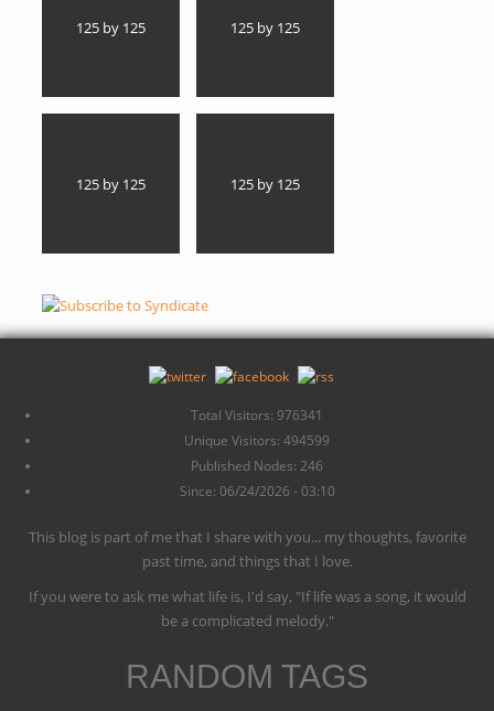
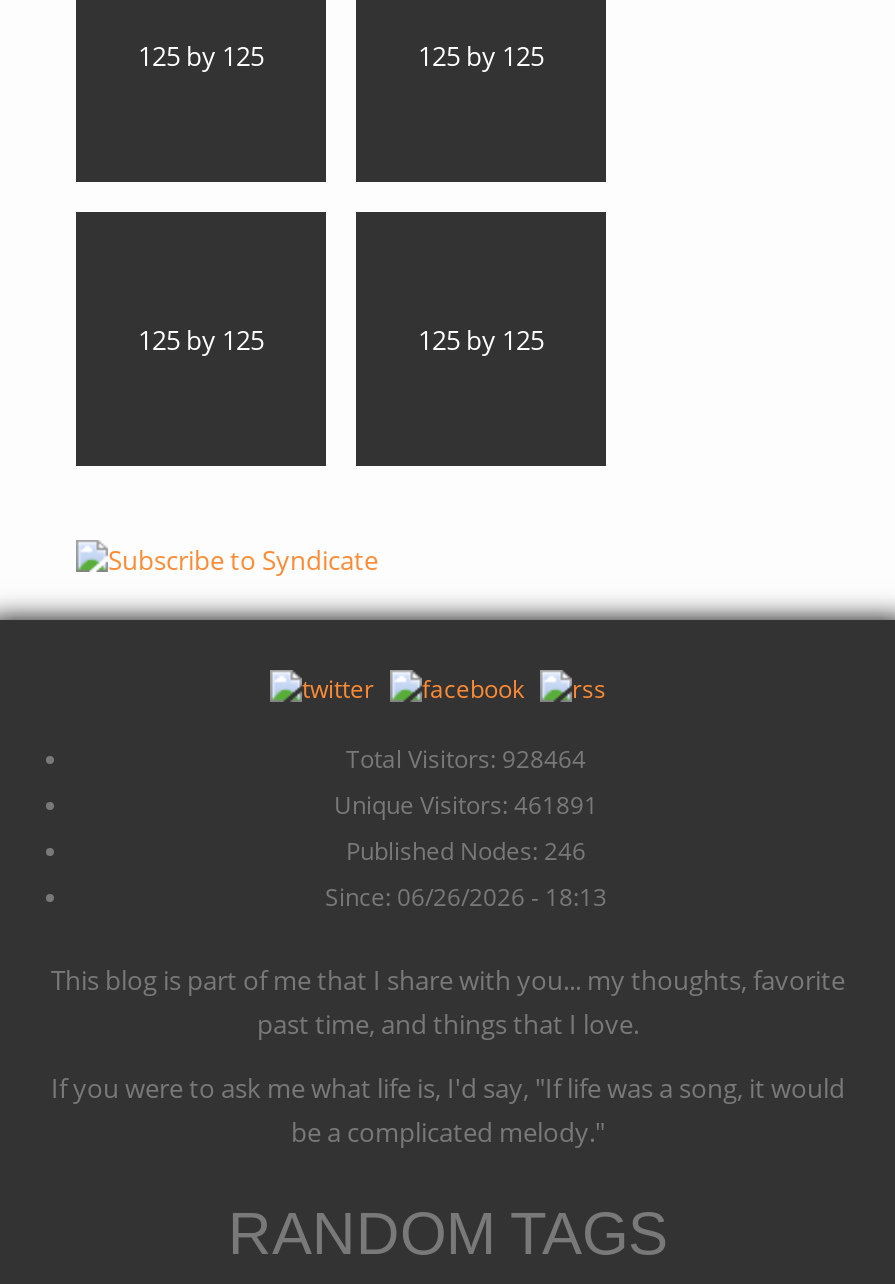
[191,406,323,425] Total Visitors: 976341 -> [346,743,586,777] Total Visitors: 928464
[184,431,330,450] Unique Visitors: 494599 -> [334,789,598,823] Unique Visitors: 461891
[179,482,335,501] Since: 06/24/2026 - 03:10 -> [325,881,607,915] Since: 06/26/2026 - 18:13

